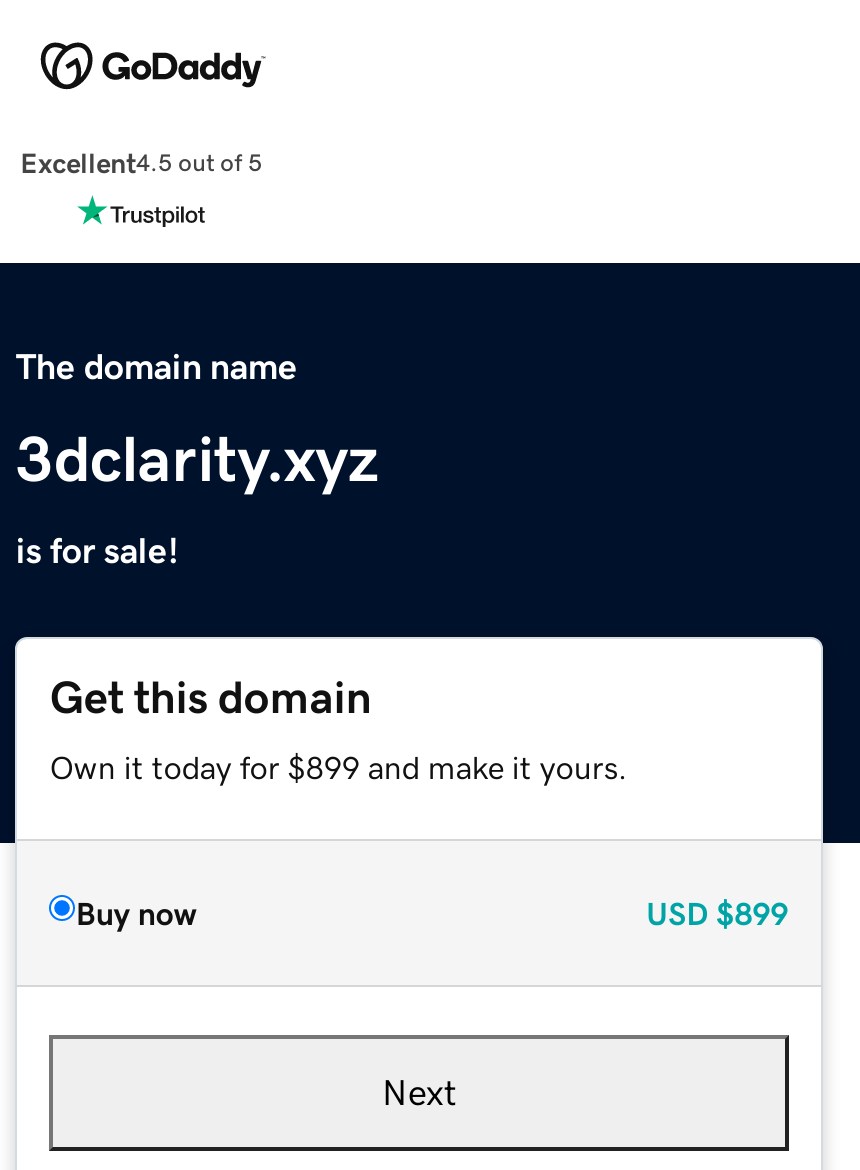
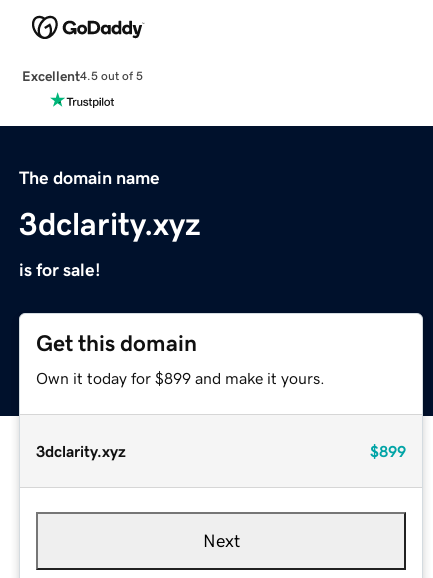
[76,896,788,928] Buy now | USD $899 -> [36,443,406,459] 3dclarity.xyz | $899

